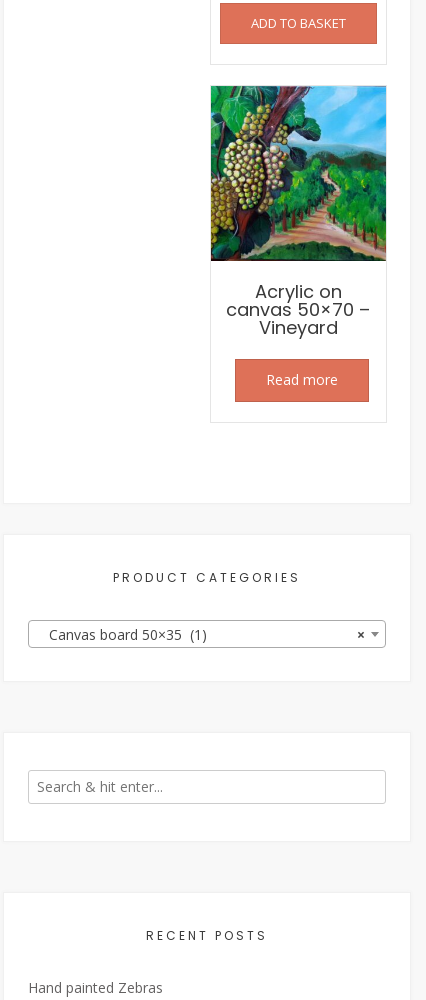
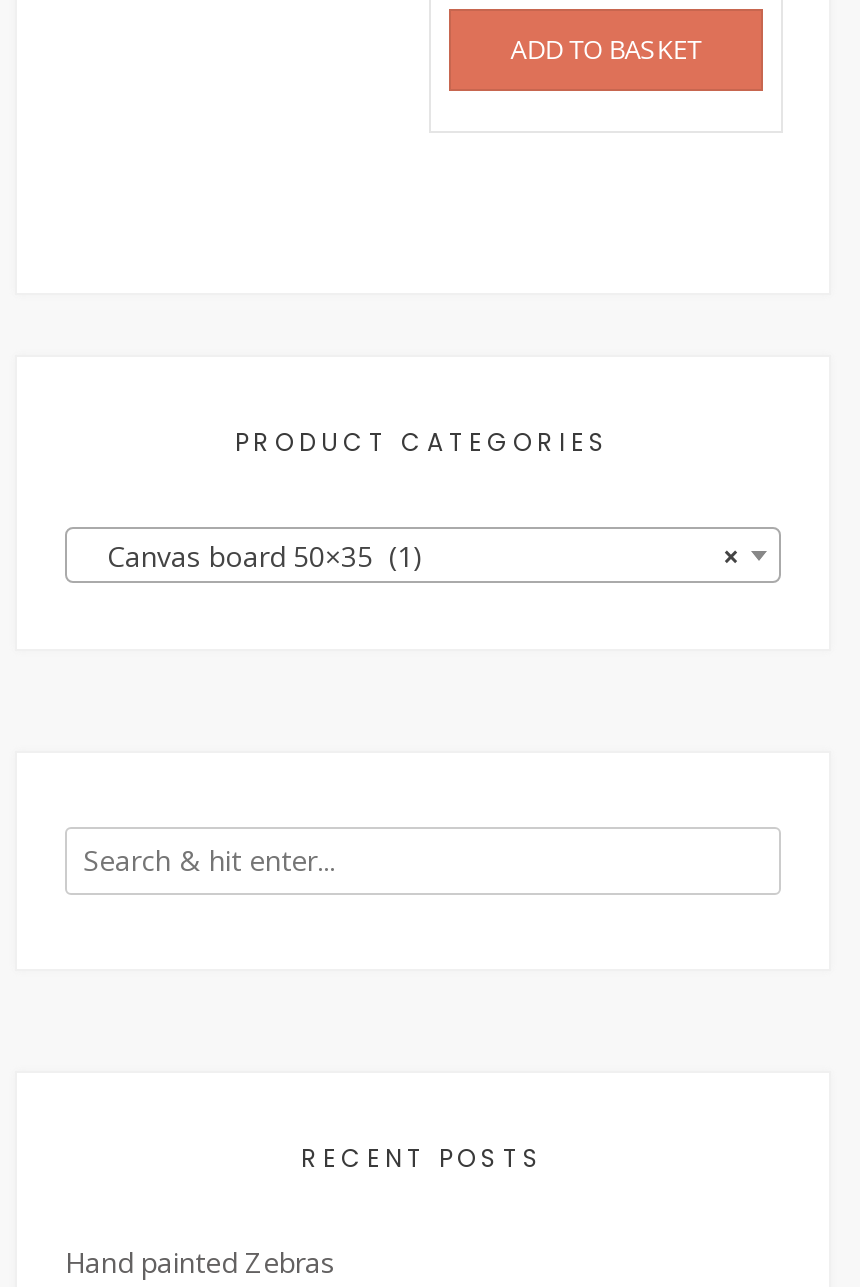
[210,85,387,389] [image] | Acrylic on | canvas 50×70 – | Vineyard | Read more -> none

